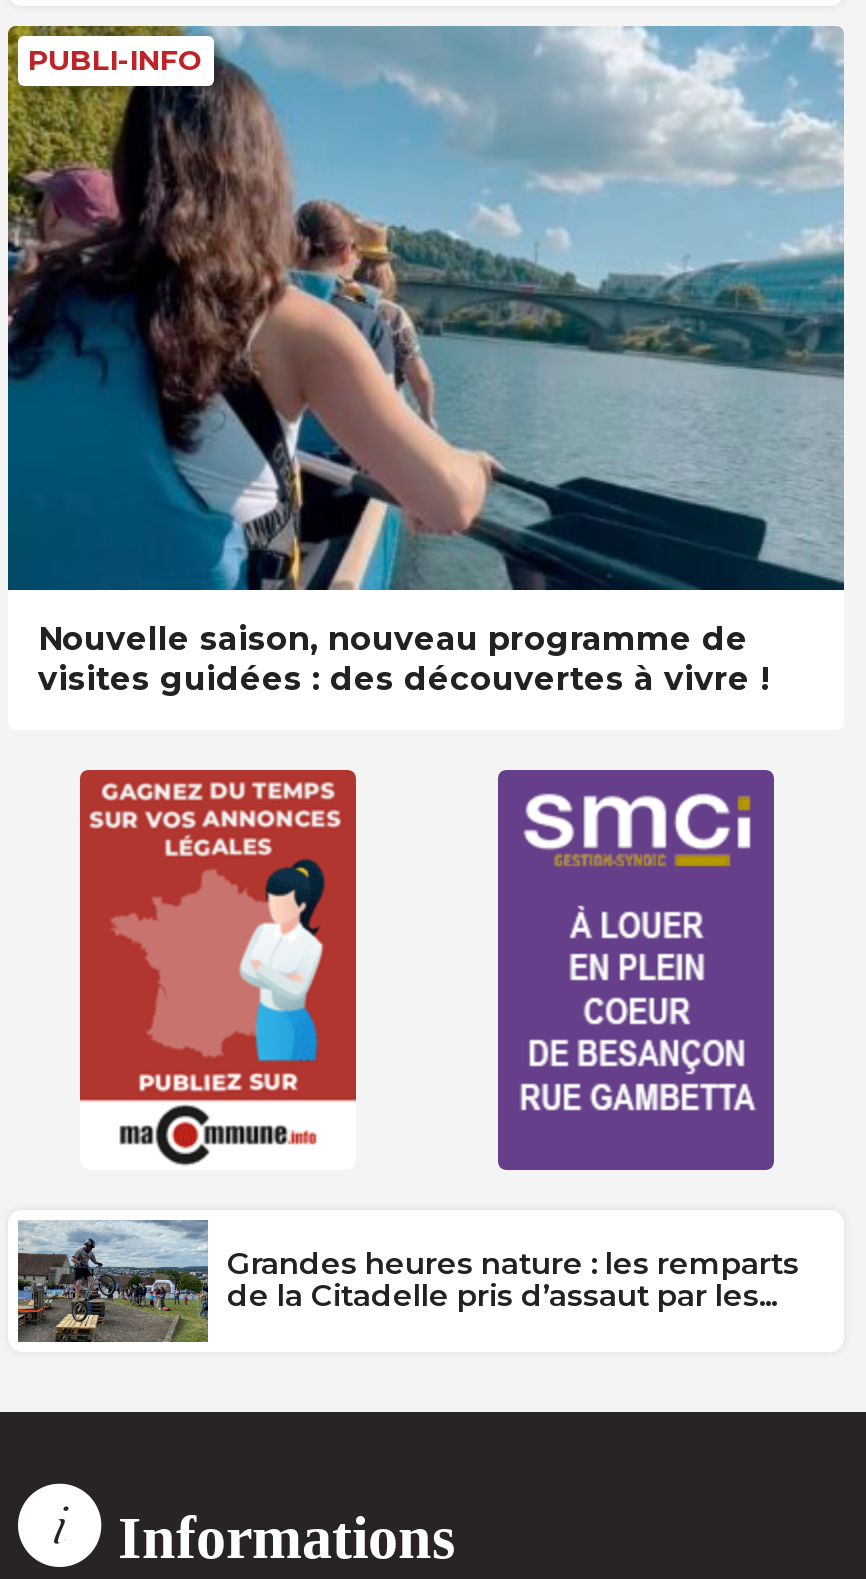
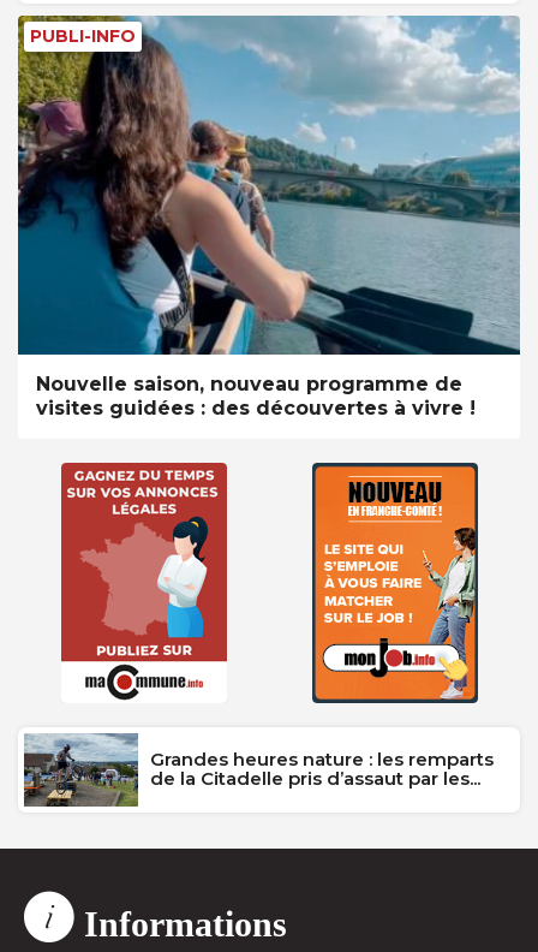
[498,770,774,1170] [image] -> [312,463,478,703] [image]

